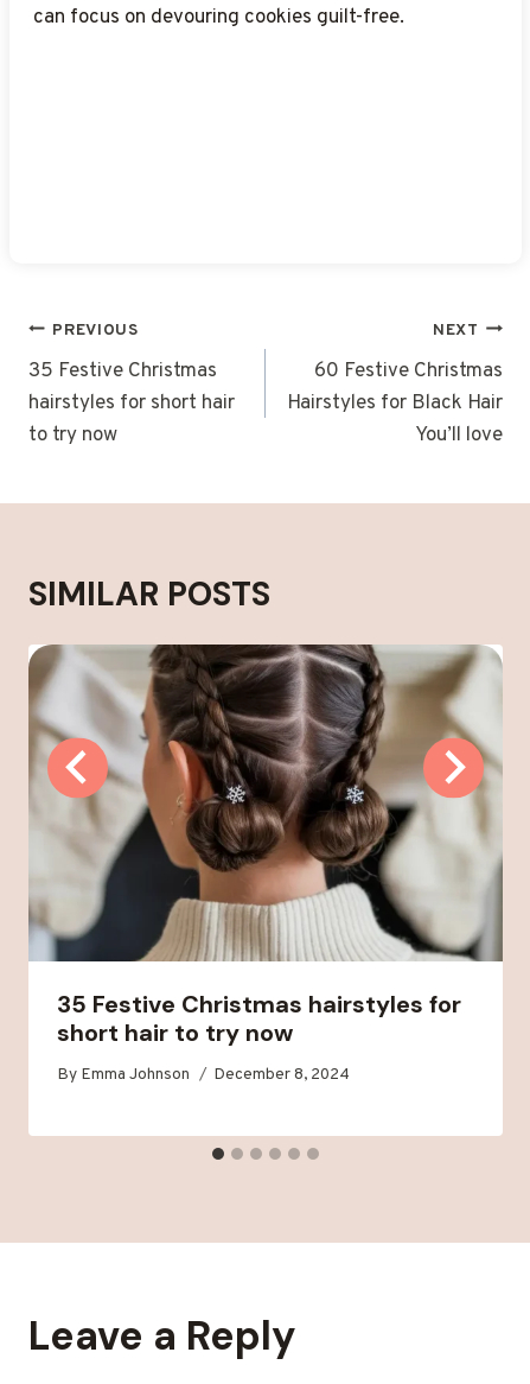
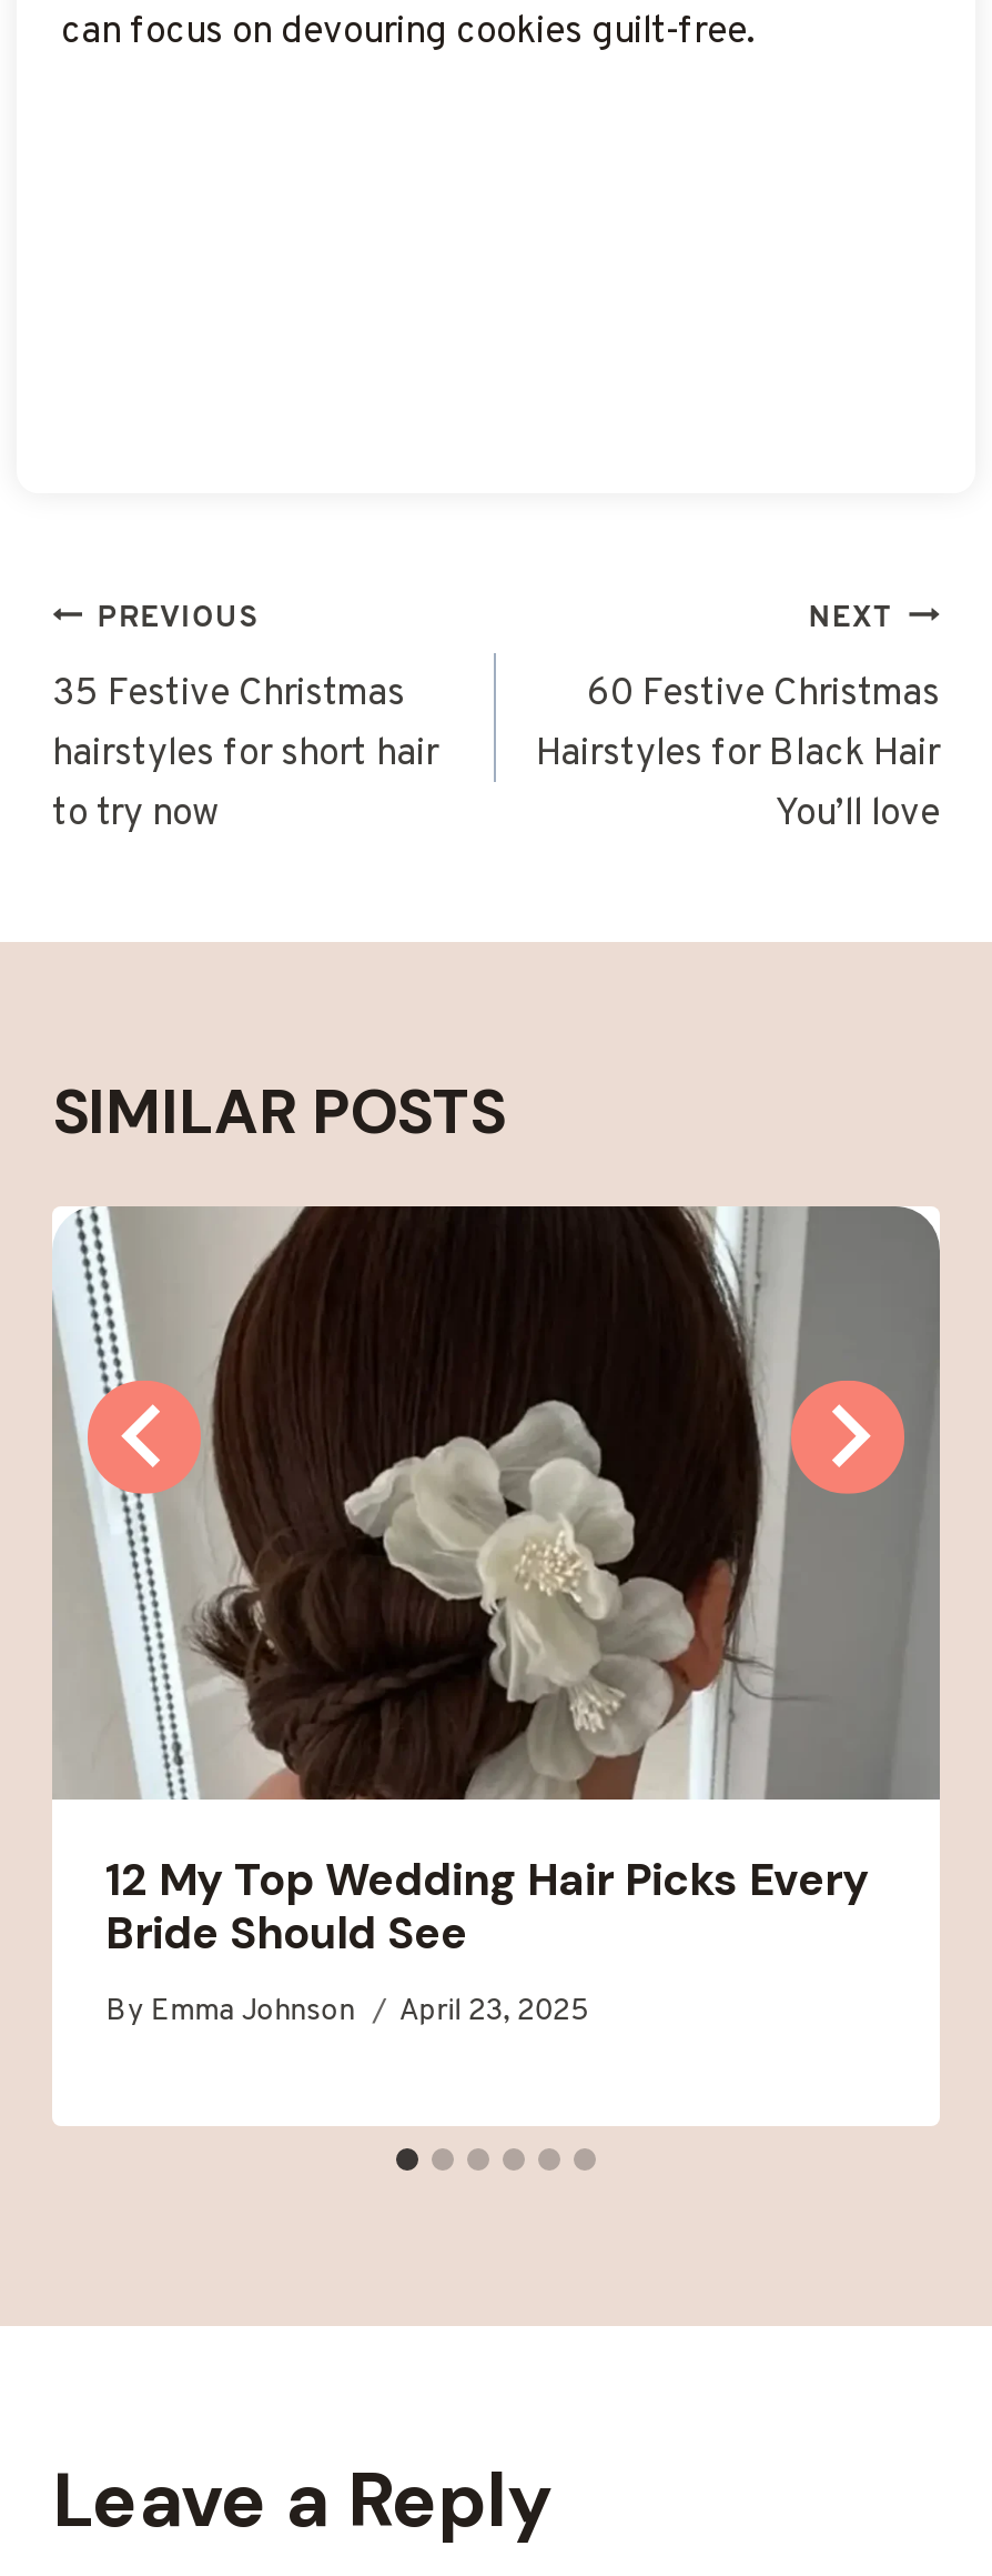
[27,643,503,1048] [image] | 35 Festive Christmas hairstyles for | short hair to try now -> [52,1206,942,1961] [image] | 12 My Top Wedding Hair Picks Every | Bride Should See
[57,1065,350,1085] By Emma Johnson December 8, 2024 -> [105,1993,587,2031] By Emma Johnson April 23, 2025

